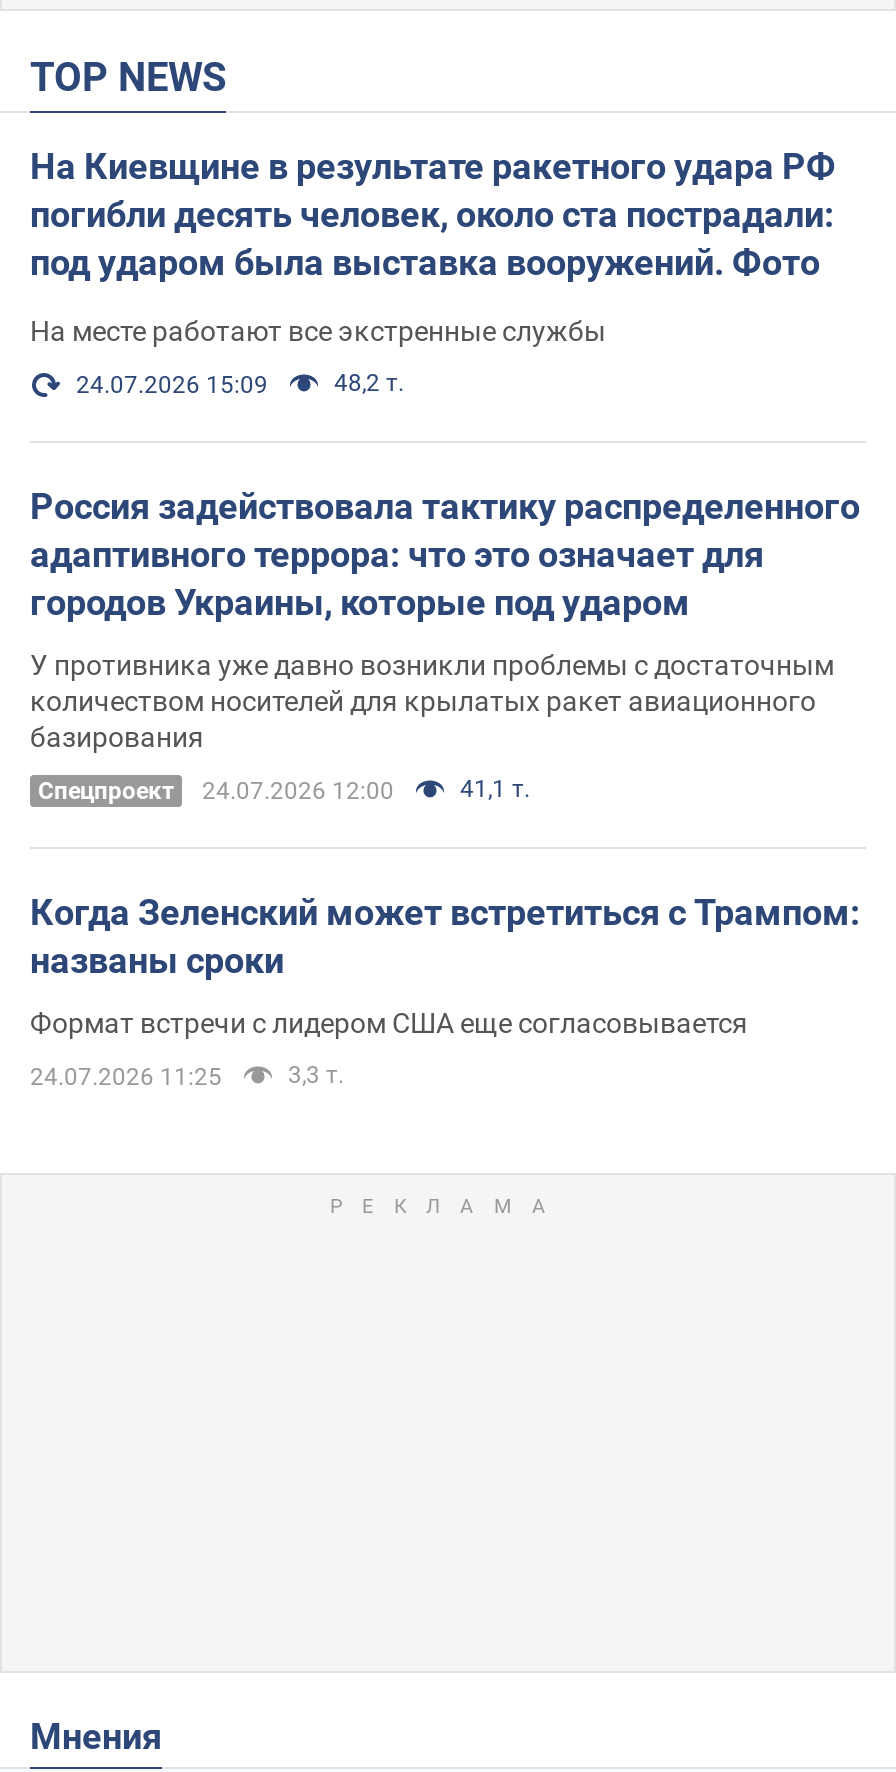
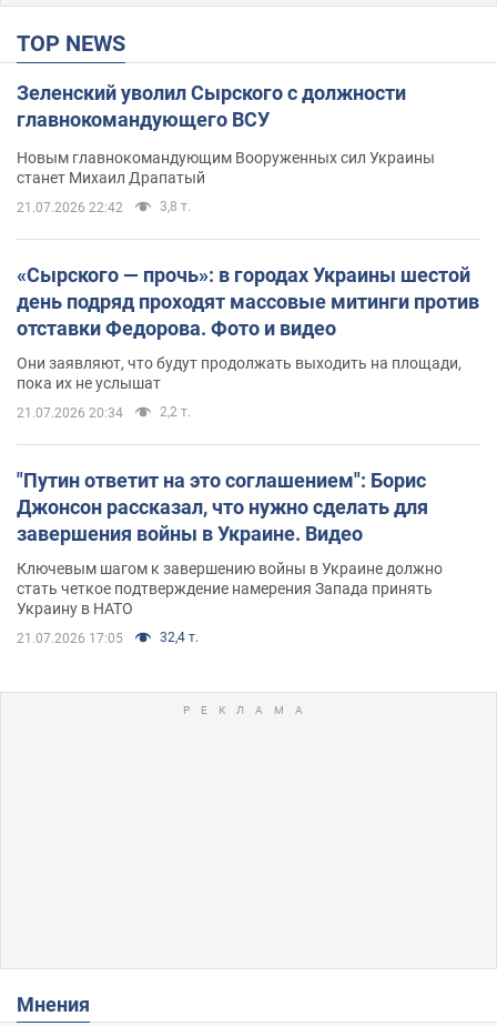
[30,144,836,282] На Киевщине в результате ракетного удара РФ | погибли десять человек, около ста пострадали: | под ударом была выставка вооружений. Фото -> [17,81,406,131] Зеленский уволил Сырского с должности | главнокомандующего ВСУ
[30,314,606,346] На месте работают все экстренные службы -> [17,148,435,186] Новым главнокомандующим Вооруженных сил Украины | станет Михаил Драпатый
[76,368,404,398] 24.07.2026 15:09 | 48,2 т. -> [17,198,191,215] 21.07.2026 22:42 | 3,8 т.
[30,484,860,622] Россия задействовала тактику распределенного | адаптивного террора: что это означает для | городов Украины, которые под ударом -> [17,263,479,339] «Сырского — прочь»: в городах Украины шестой | день подряд проходят массовые митинги против | отставки Федорова. Фото и видео
[30,648,834,752] У противника уже давно возникли проблемы с достаточным | количеством носителей для крылатых ракет авиационного | базирования -> [17,354,461,392] Они заявляют, что будут продолжать выходить на площади, | пока их не услышат
[38,774,530,804] Спецпроект | 24.07.2026 12:00 | 41,1 т. -> [17,404,191,421] 21.07.2026 20:34 | 2,2 т.
[30,890,860,980] Когда Зеленский может встретиться с Трампом: | названы сроки -> [17,468,428,545] "Путин ответит на это соглашением": Борис | Джонсон рассказал, что нужно сделать для | завершения войны в Украине. Видео
[30,1006,748,1038] Формат встречи с лидером США еще согласовывается -> [17,559,443,617] Ключевым шагом к завершению войны в Украине должно | стать четкое подтверждение намерения Запада принять | Украину в НАТО
[30,1060,344,1090] 24.07.2026 11:25 | 3,3 т. -> [17,629,199,646] 21.07.2026 17:05 | 32,4 т.

